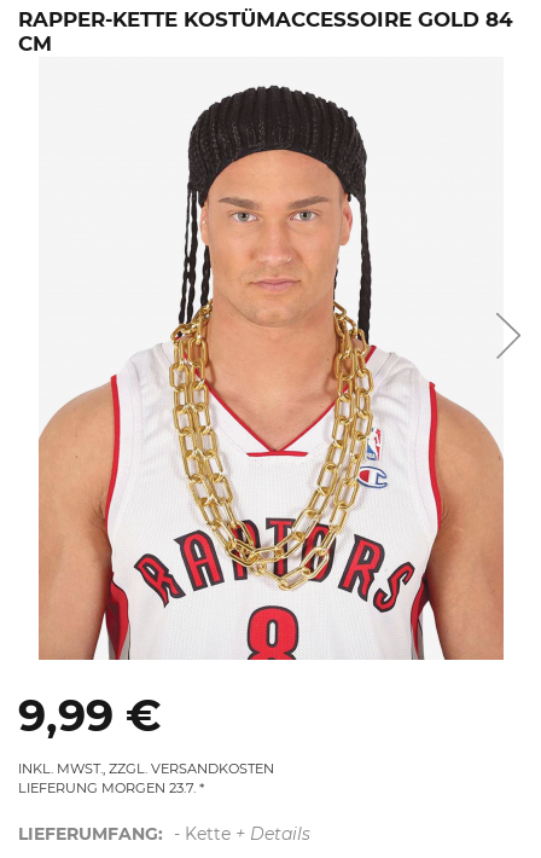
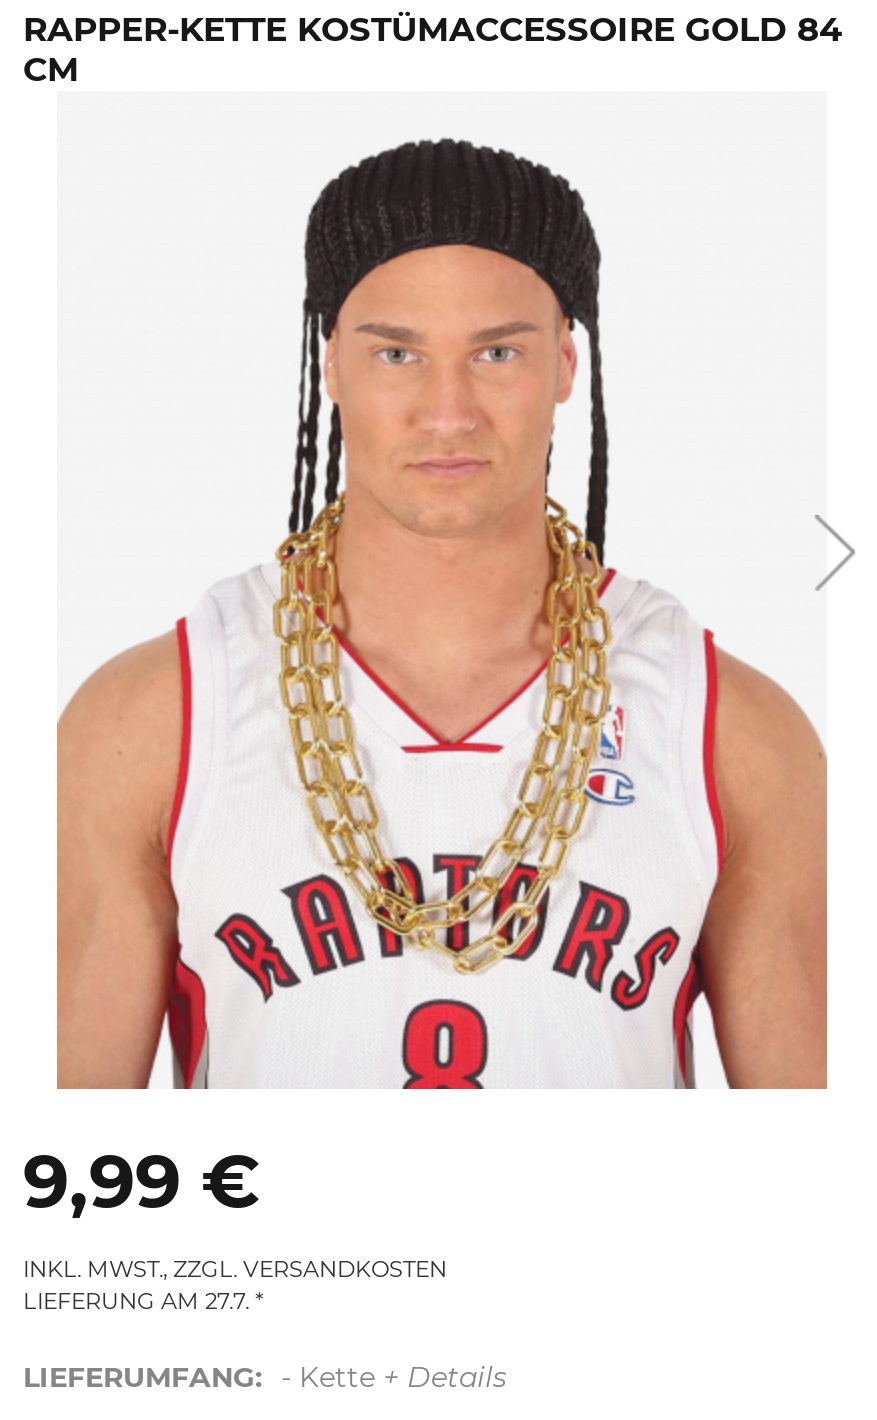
[18,779,196,796] LIEFERUNG MORGEN 23.7. -> [23,1287,249,1315] LIEFERUNG AM 27.7.

